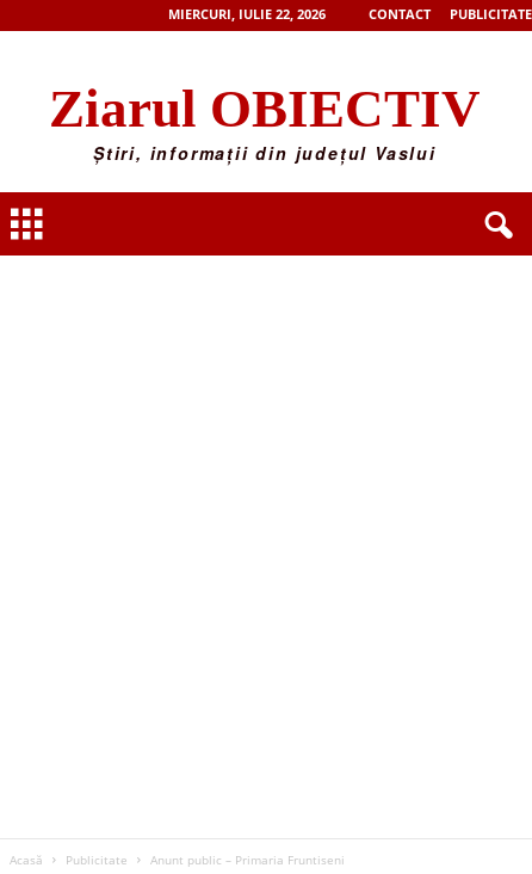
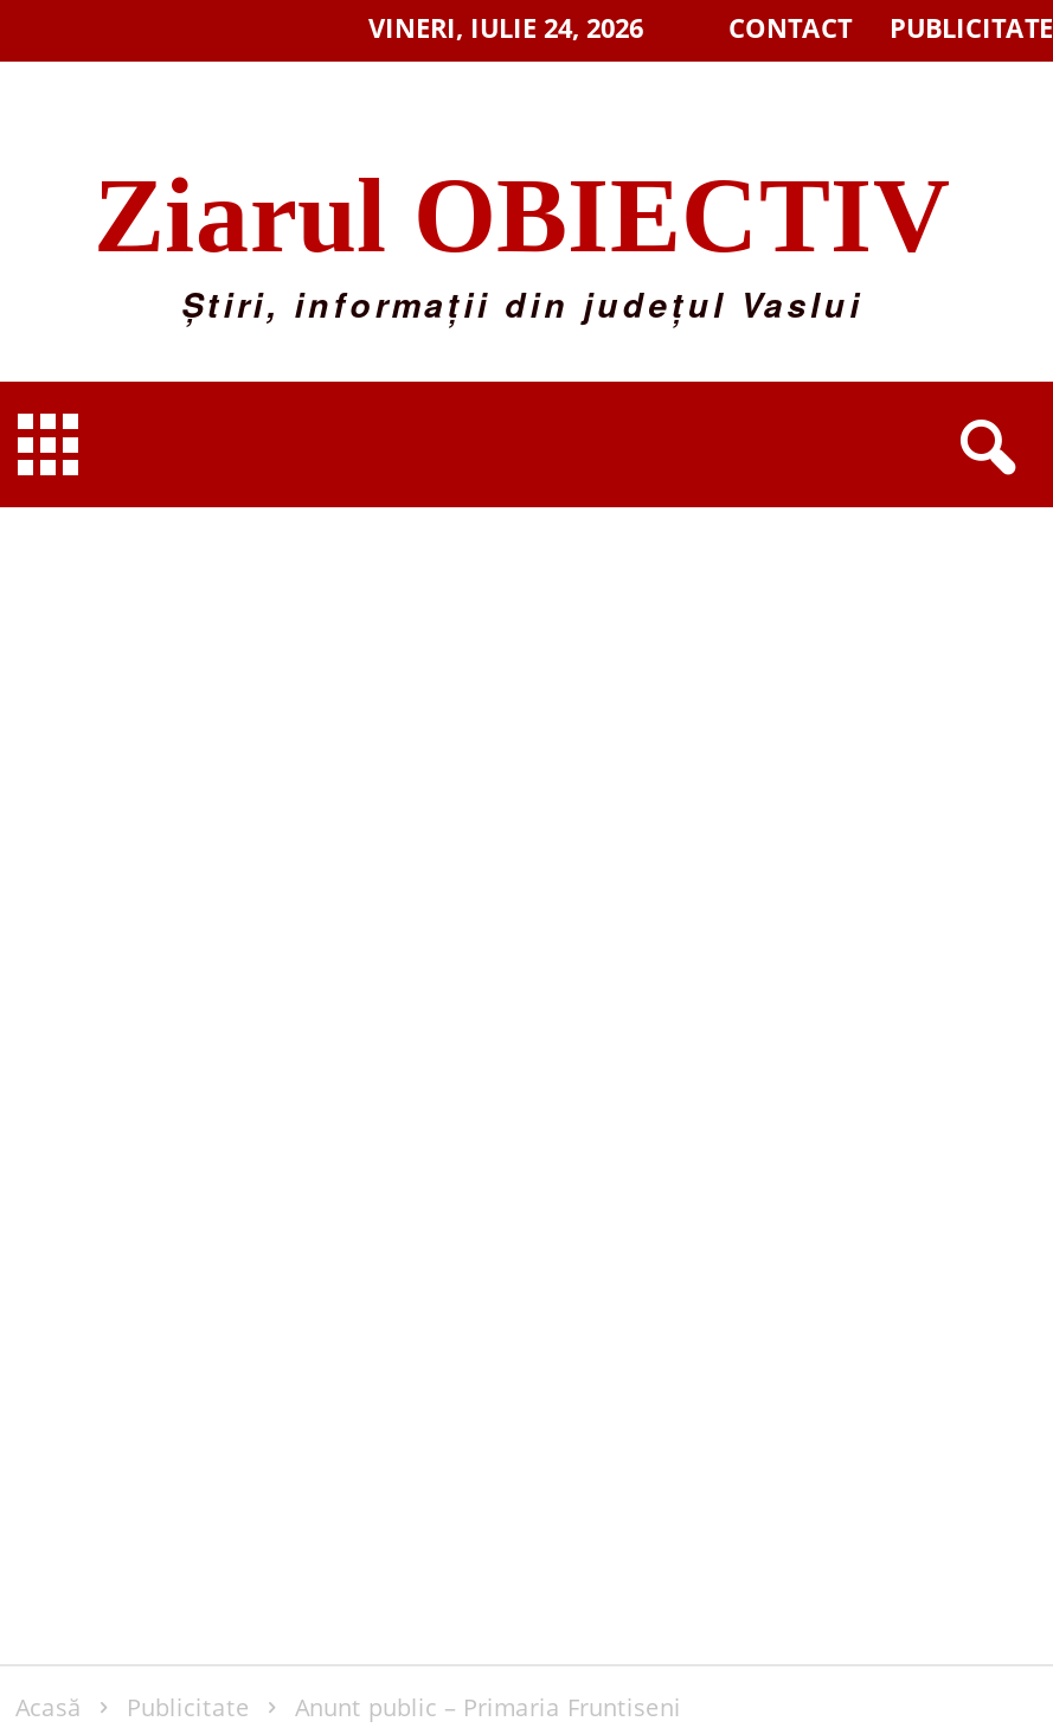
[168,5,326,23] MIERCURI, IULIE 22, 2026 -> [368,9,643,45] VINERI, IULIE 24, 2026

